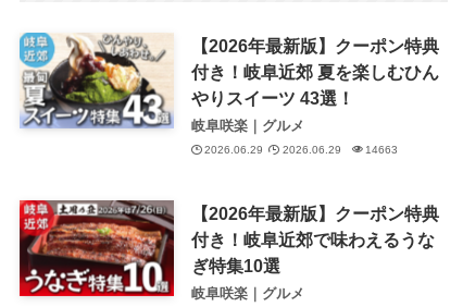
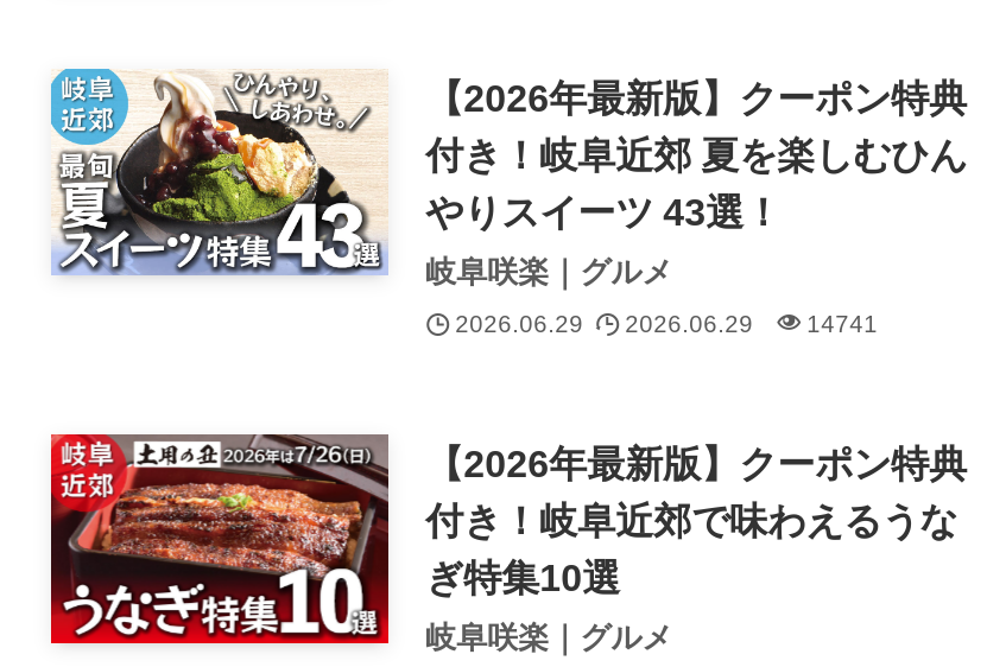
[365,144,398,156] 14663 -> [807,312,878,338] 14741

